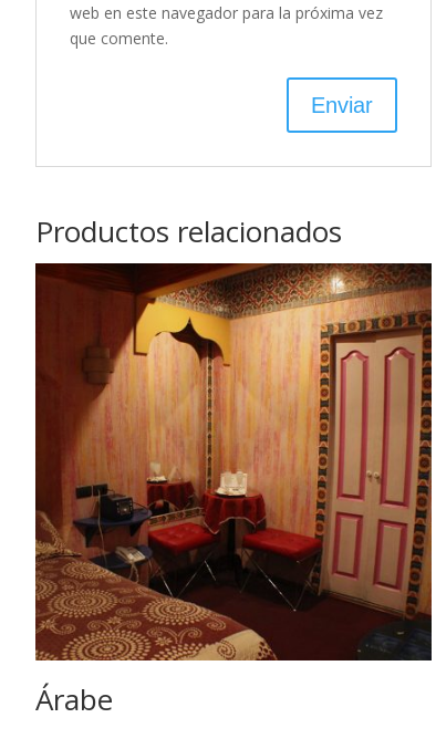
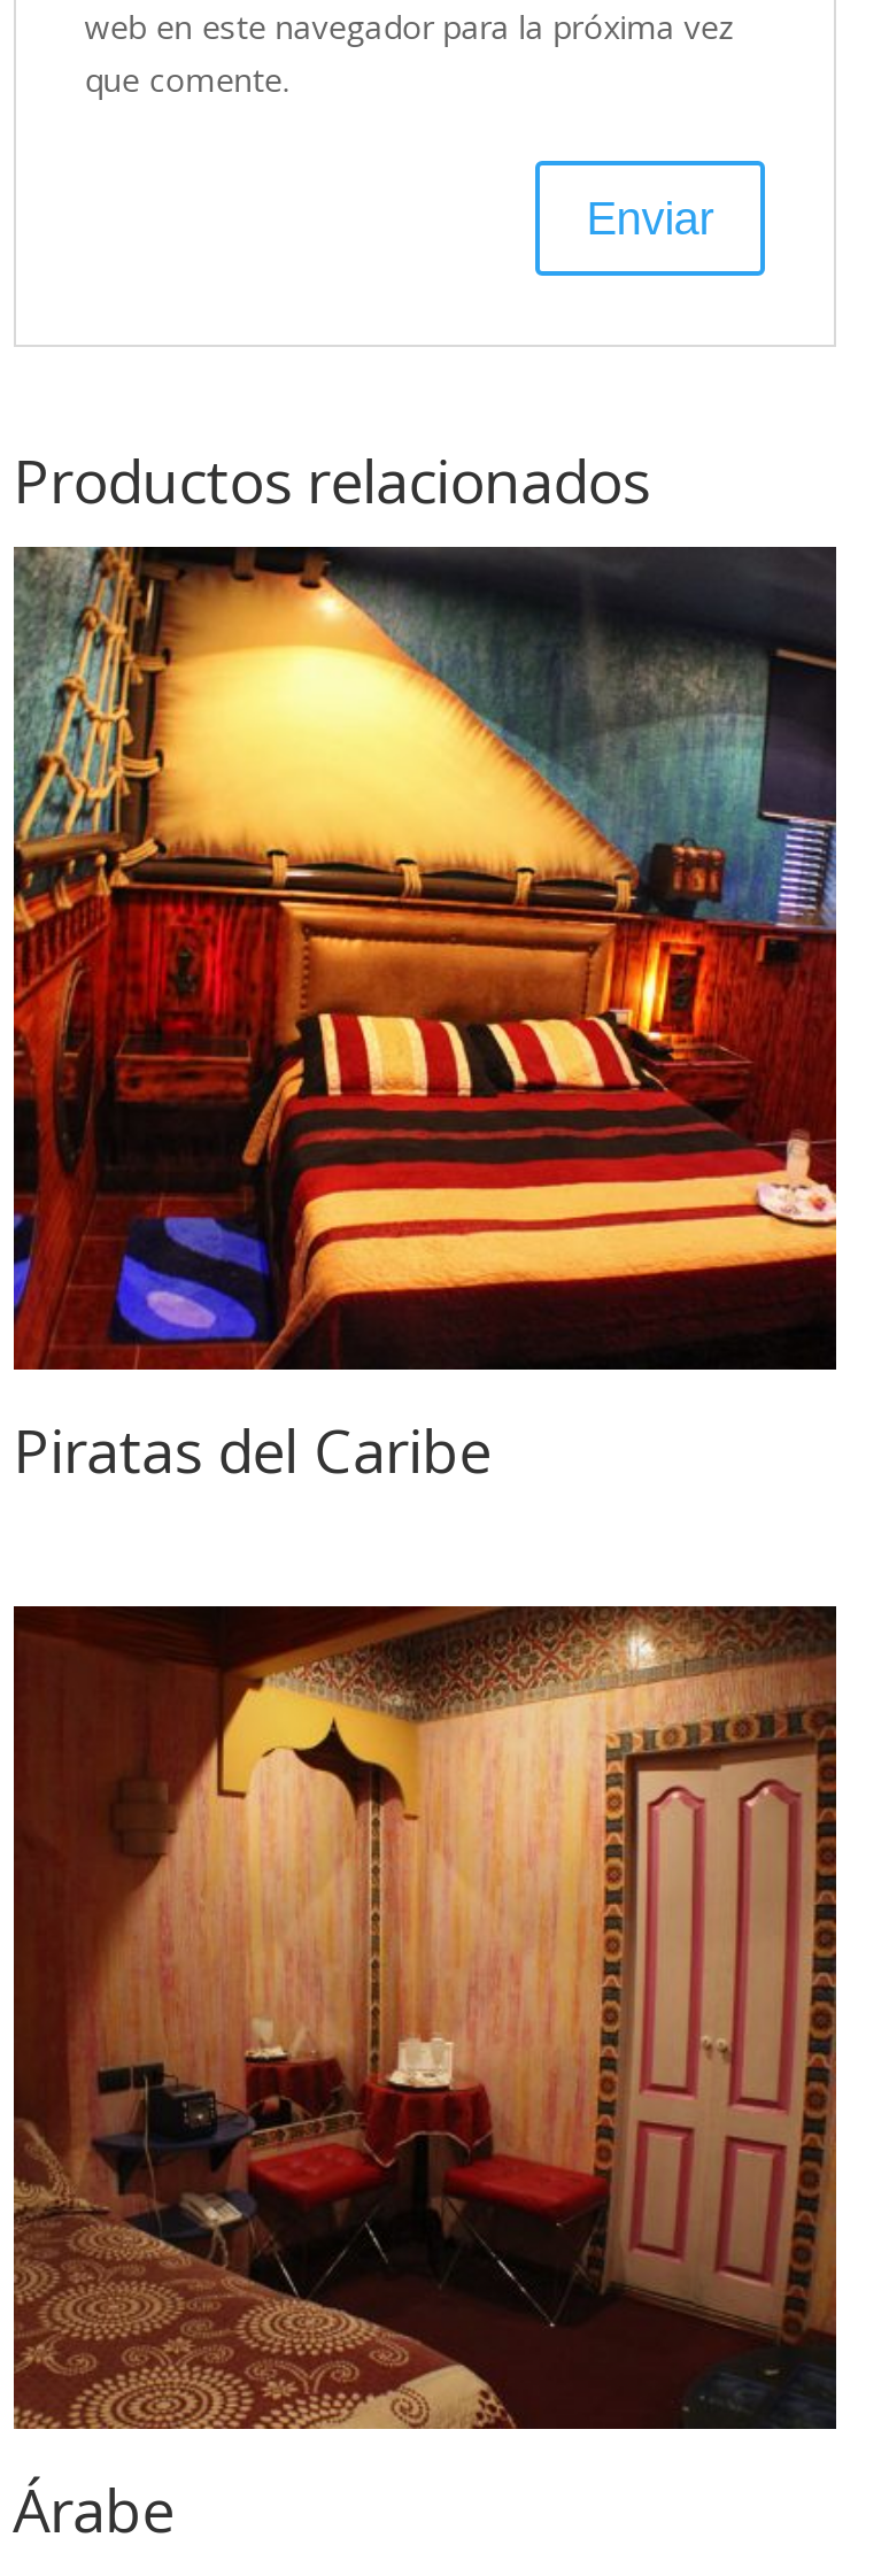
none -> [11,545,838,1493] [image] | Piratas del Caribe

